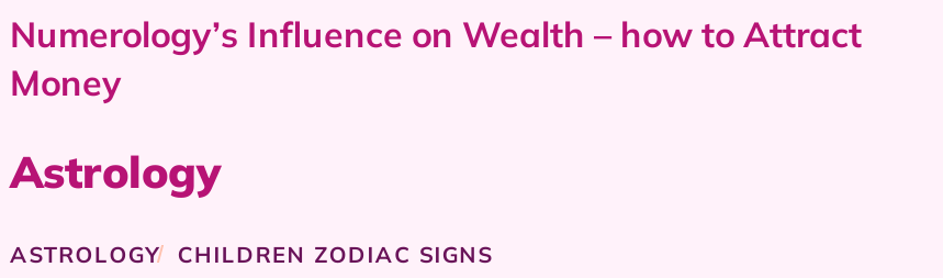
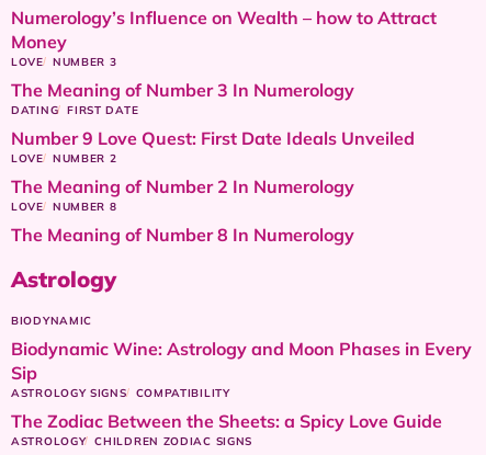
none -> [11,54,415,245] LOVE | NUMBER 3 | The Meaning of Number 3 In Numerology | DATING | FIRST DATE | Number 9 Love Quest: First Date Ideals Unveiled | LOVE | NUMBER 2 | The Meaning of Number 2 In Numerology | LOVE | NUMBER 8 | The Meaning of Number 8 In Numerology
none -> [11,313,472,432] BIODYNAMIC | Biodynamic Wine: Astrology and Moon Phases in Every | Sip | ASTROLOGY SIGNS | COMPATIBILITY | The Zodiac Between the Sheets: a Spicy Love Guide

